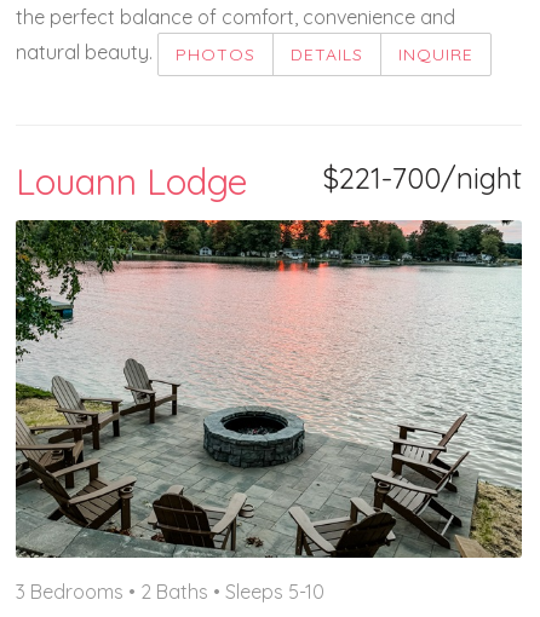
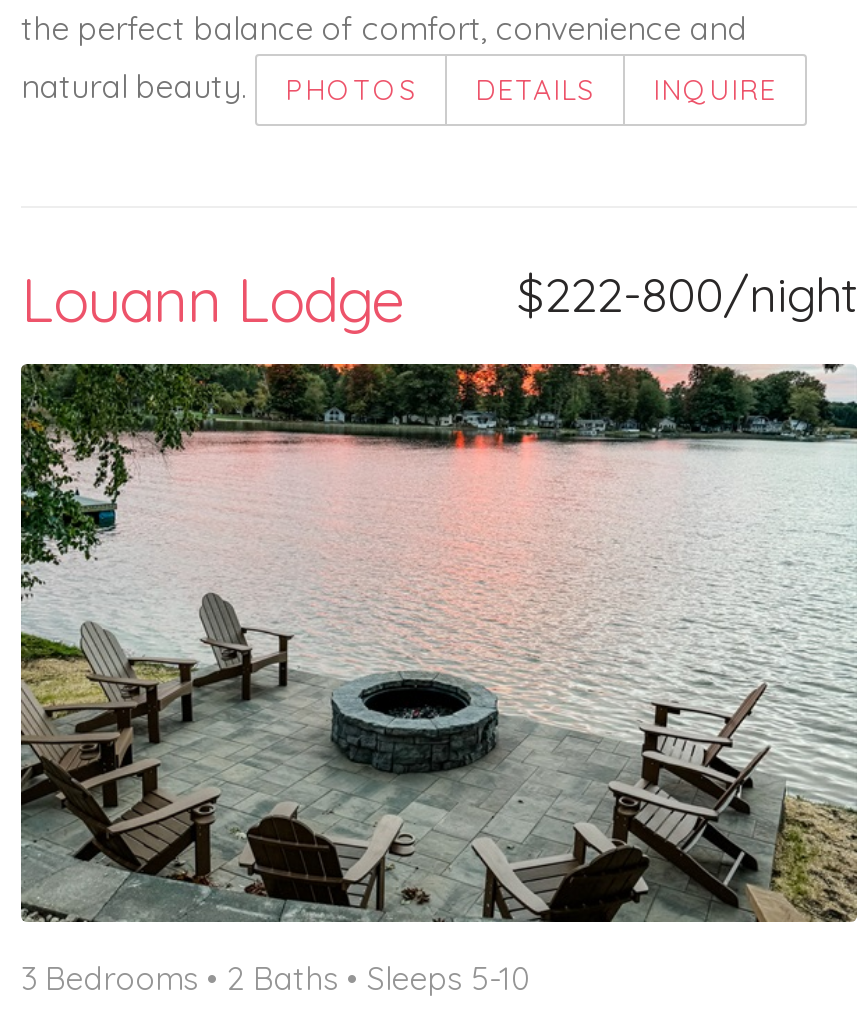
[322,160,522,196] $221-700/night -> [517,265,857,325] $222-800/night

